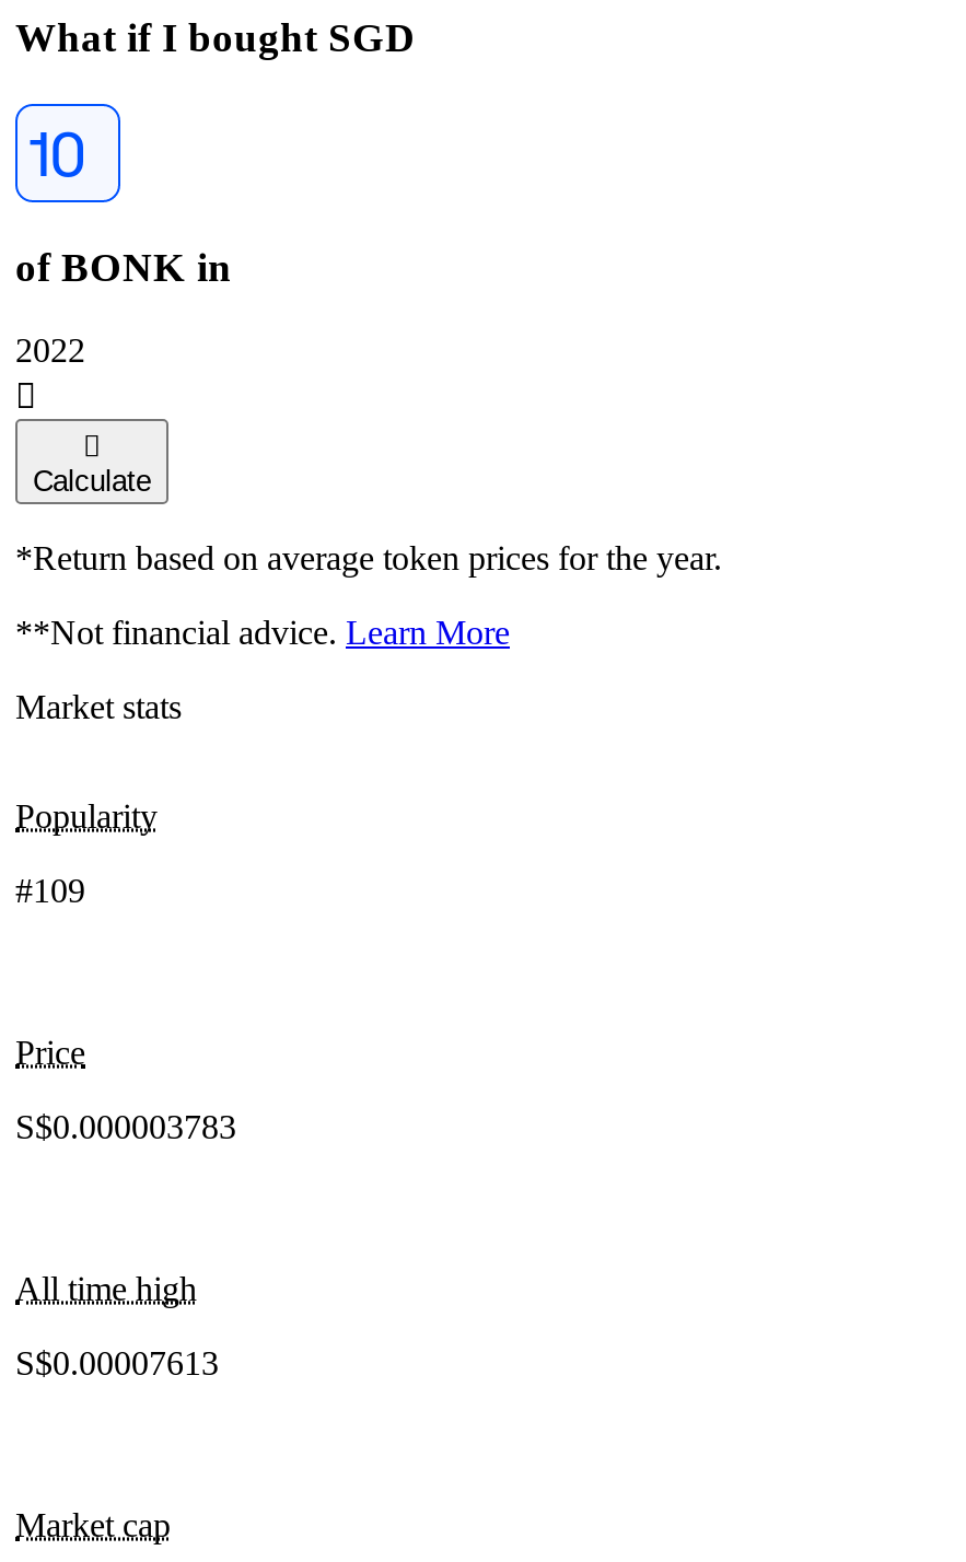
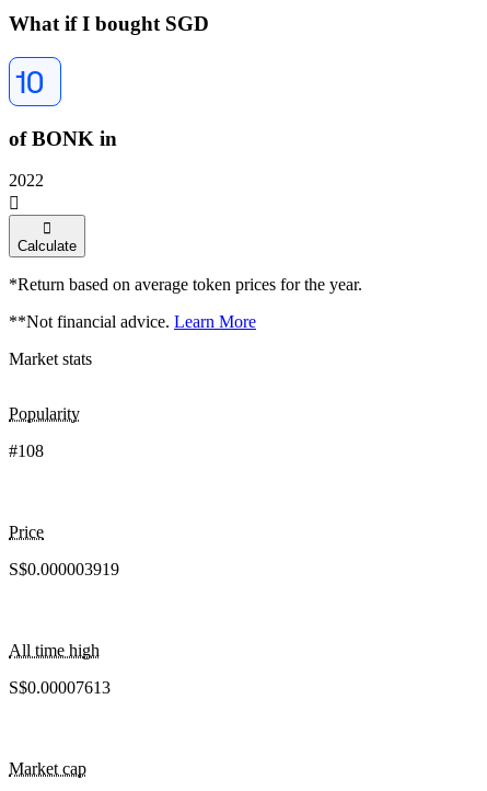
[15,873,85,910] #109 -> [9,442,44,461] #108
[15,1109,236,1146] S$0.000003783 -> [9,560,119,579] S$0.000003919

